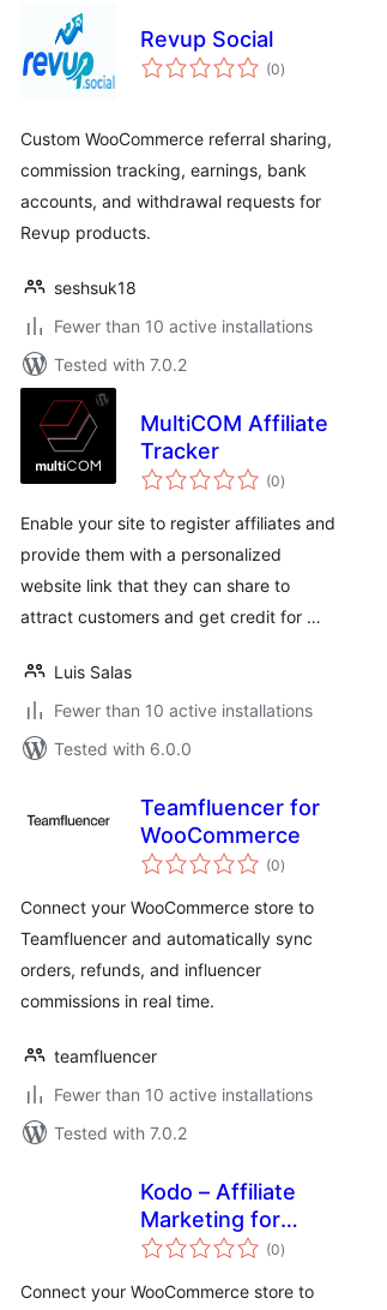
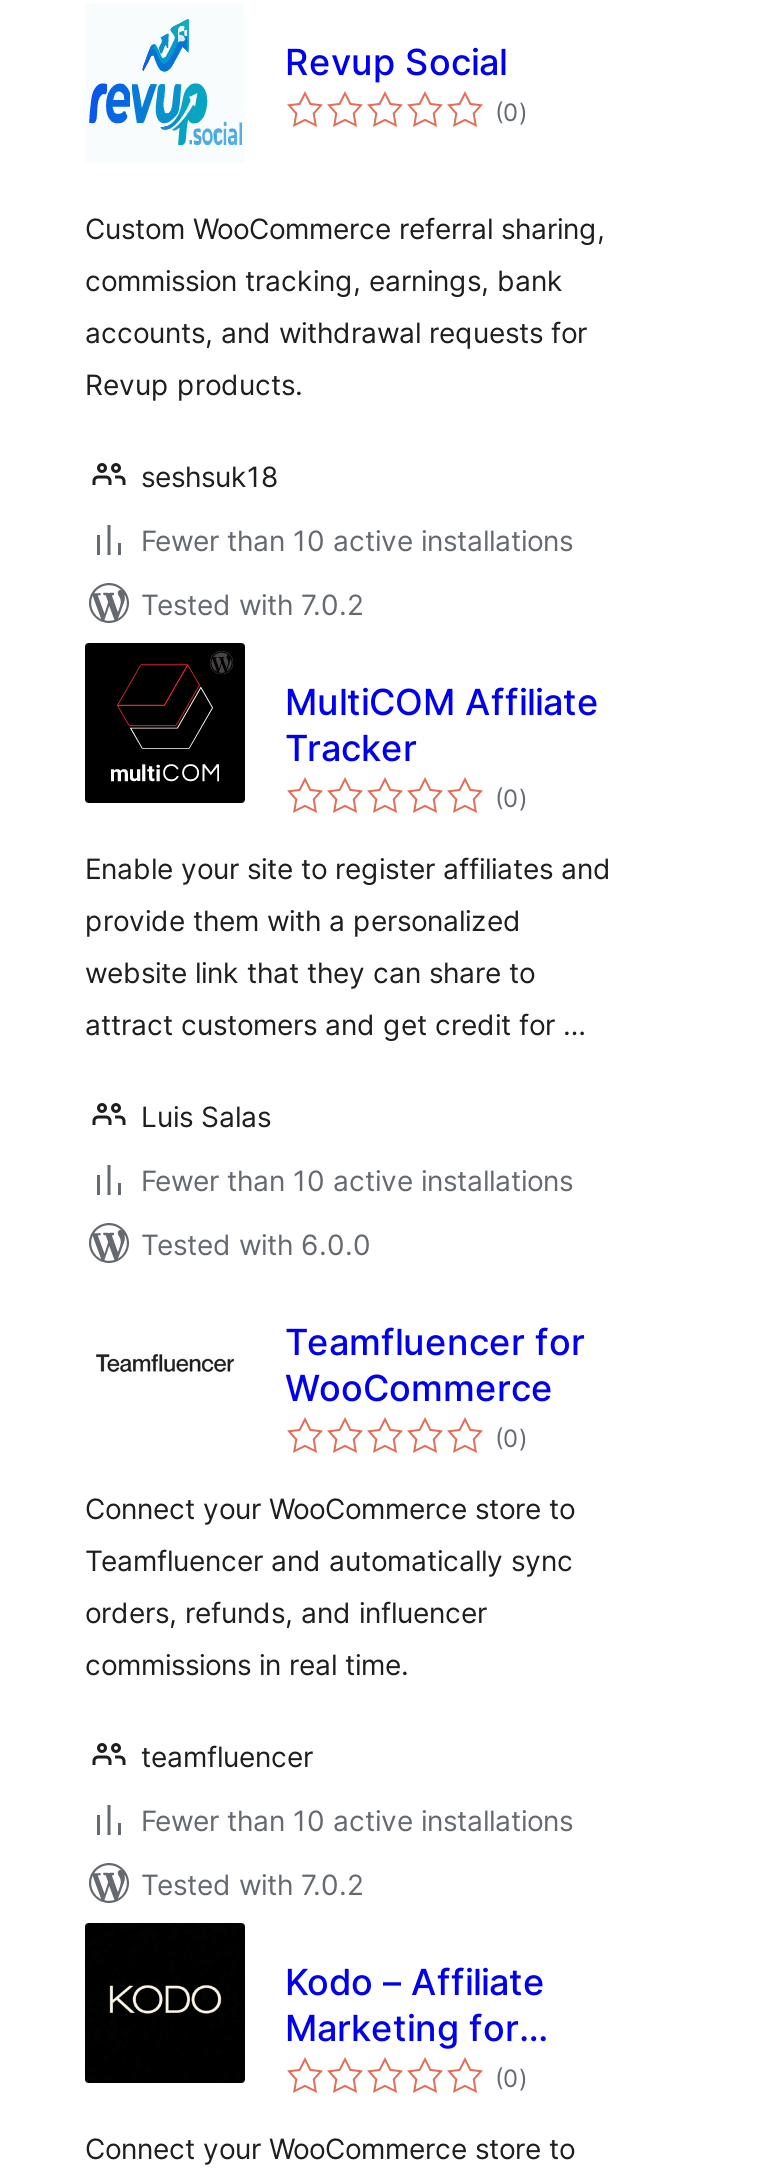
none -> [83,1921,247,2085] [image]

